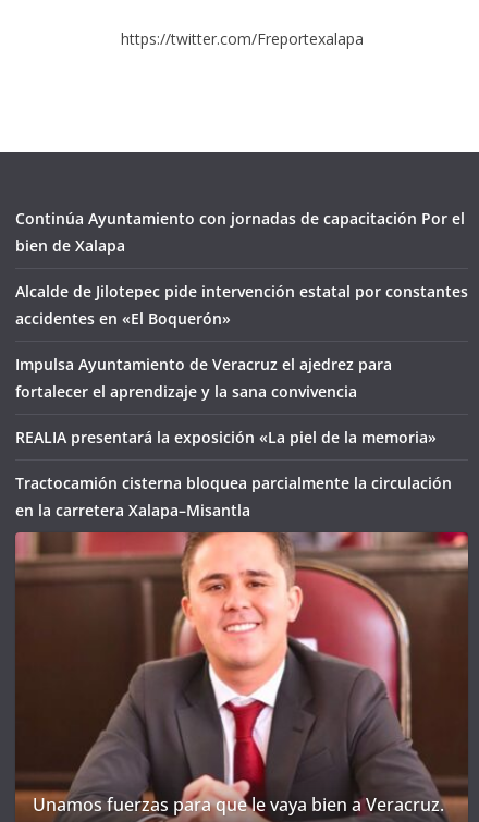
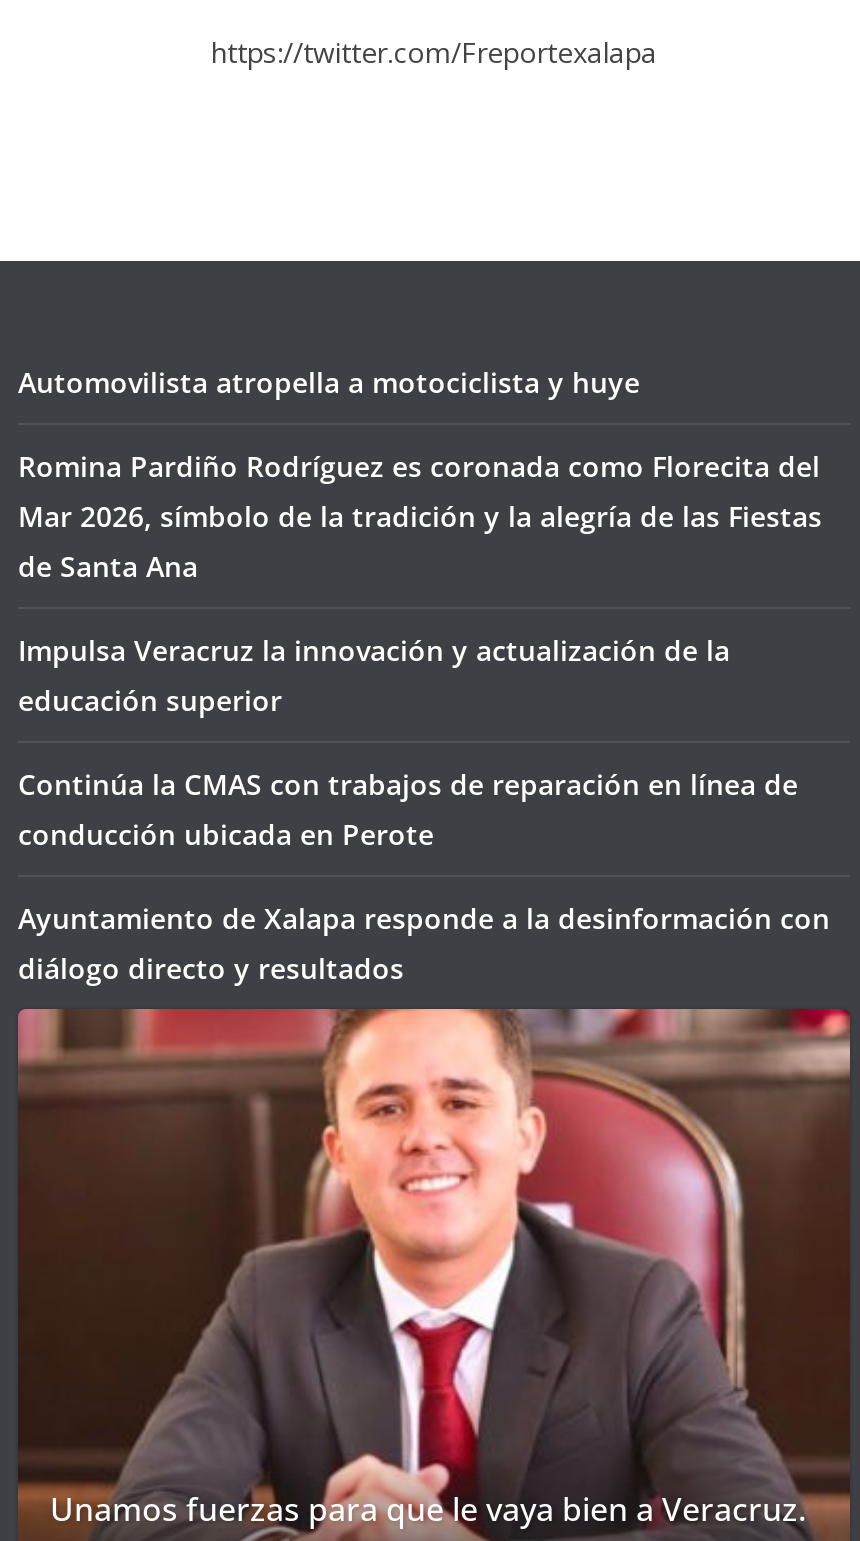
[15,208,465,256] Continúa Ayuntamiento con jornadas de capacitación Por el | bien de Xalapa -> [18,363,640,401] Automovilista atropella a motociclista y huye
[15,281,468,329] Alcalde de Jilotepec pide intervención estatal por constantes | accidentes en «El Boquerón» -> [18,447,822,585] Romina Pardiño Rodríguez es coronada como Florecita del | Mar 2026, símbolo de la tradición y la alegría de las Fiestas | de Santa Ana
[15,354,392,402] Impulsa Ayuntamiento de Veracruz el ajedrez para | fortalecer el aprendizaje y la sana convivencia -> [18,631,730,719] Impulsa Veracruz la innovación y actualización de la | educación superior
[15,427,437,448] REALIA presentará la exposición «La piel de la memoria» -> [18,765,798,853] Continúa la CMAS con trabajos de reparación en línea de | conducción ubicada en Perote
[15,473,452,521] Tractocamión cisterna bloquea parcialmente la circulación | en la carretera Xalapa–Misantla -> [18,899,830,987] Ayuntamiento de Xalapa responde a la desinformación con | diálogo directo y resultados

